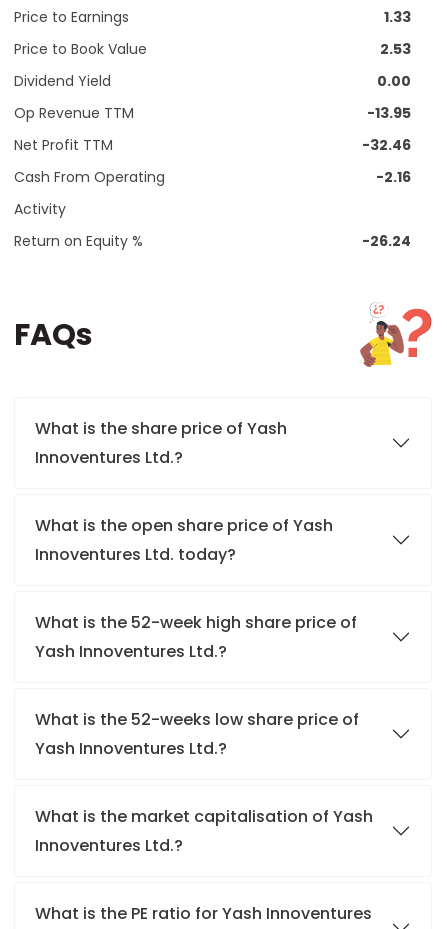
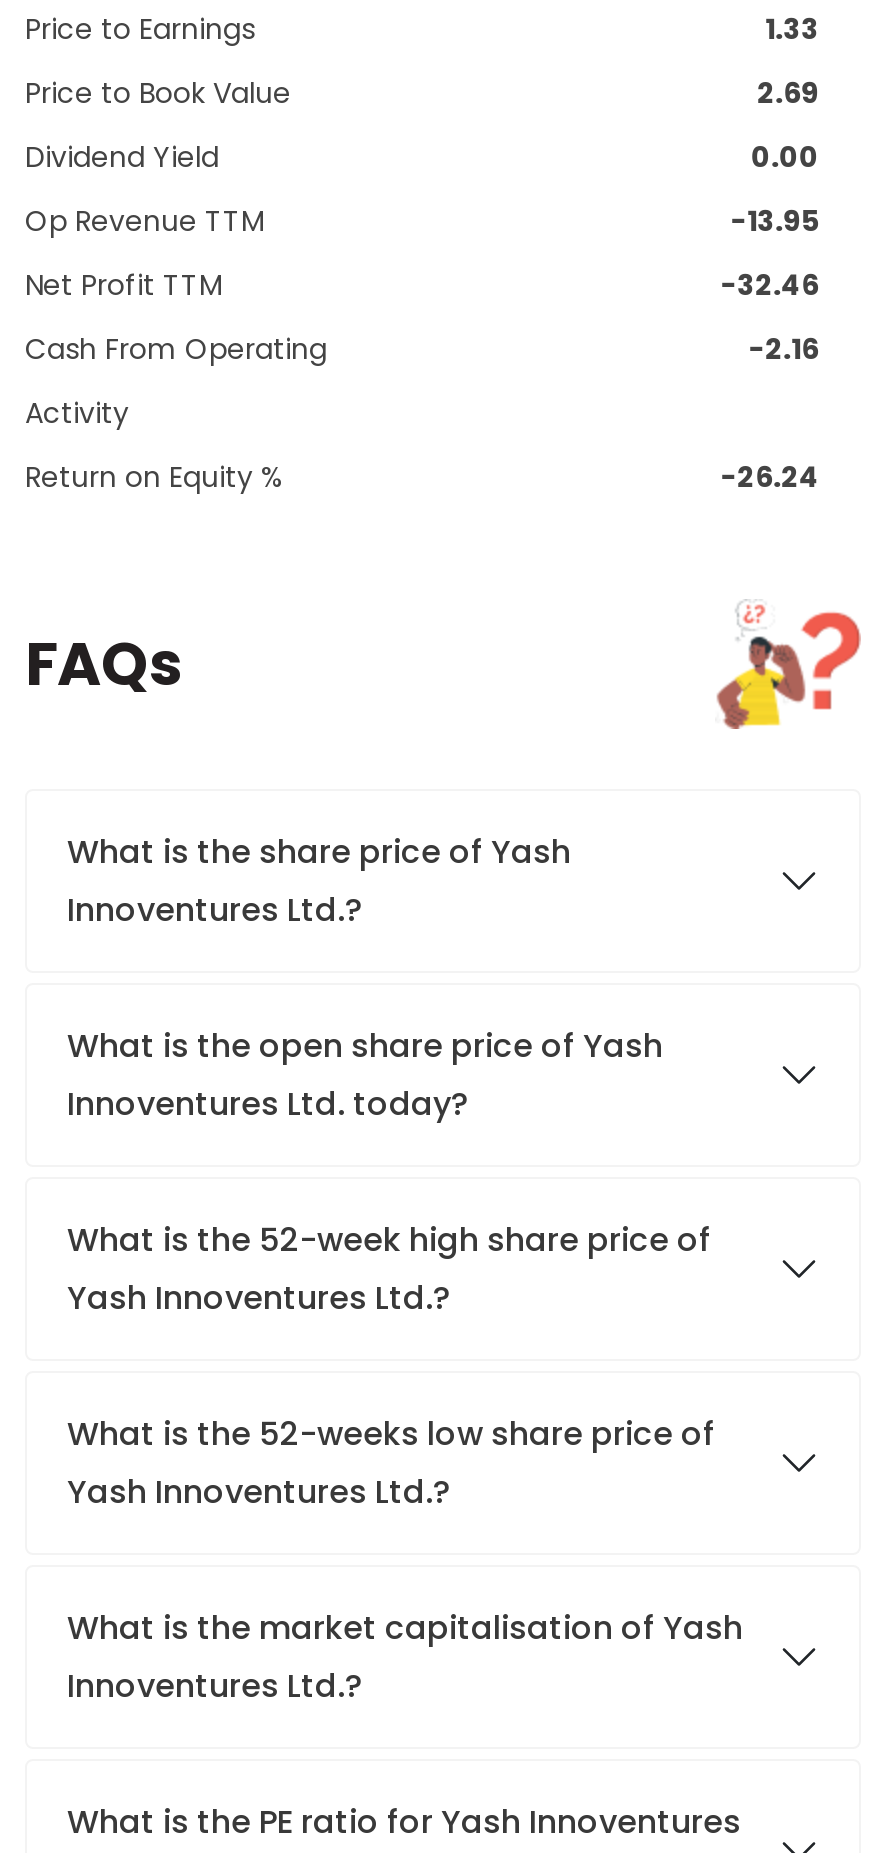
[380,39,411,59] 2.53 -> [757,73,819,113] 2.69

